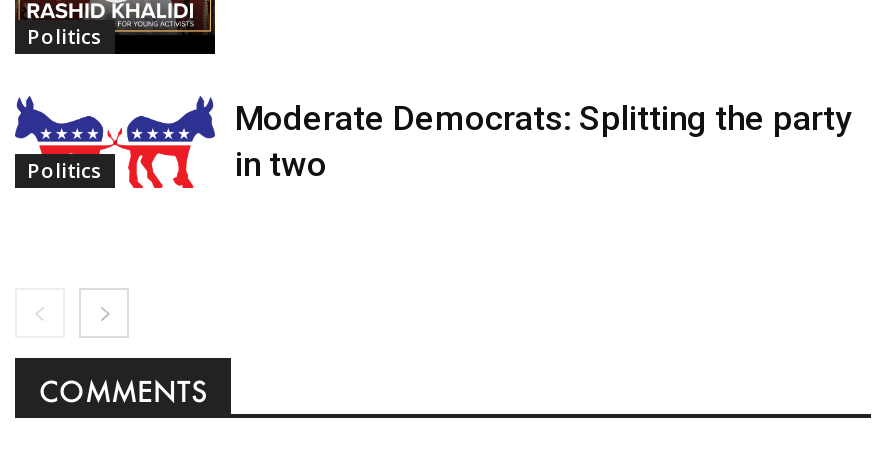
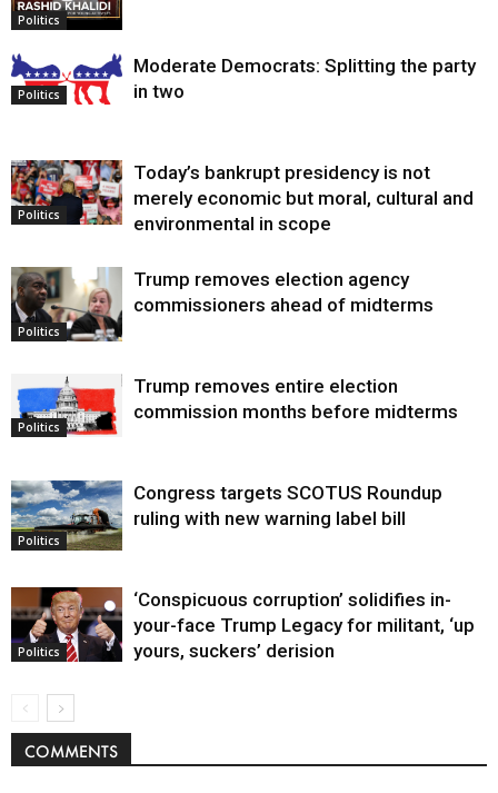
none -> [10,159,118,232] [image] | Politics
none -> [10,479,122,552] [image] | Politics
none -> [10,586,118,663] [image] | Politics
none -> [11,266,123,343] [image] | Politics
none -> [16,378,119,436] [image] | Politics
none -> [133,162,474,235] Today’s bankrupt presidency is not | merely economic but moral, cultural and | environmental in scope
none -> [133,268,434,316] Trump removes election agency | commissioners ahead of midterms
none -> [133,375,458,423] Trump removes entire election | commission months before midterms
none -> [133,482,442,530] Congress targets SCOTUS Roundup | ruling with new warning label bill
none -> [133,589,475,662] ‘Conspicuous corruption’ solidifies in- | your-face Trump Legacy for militant, ‘up | yours, suckers’ derision

